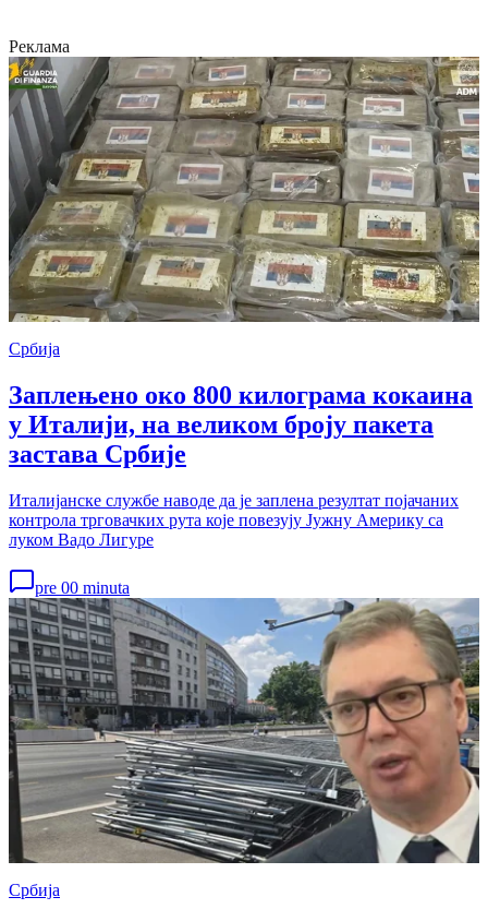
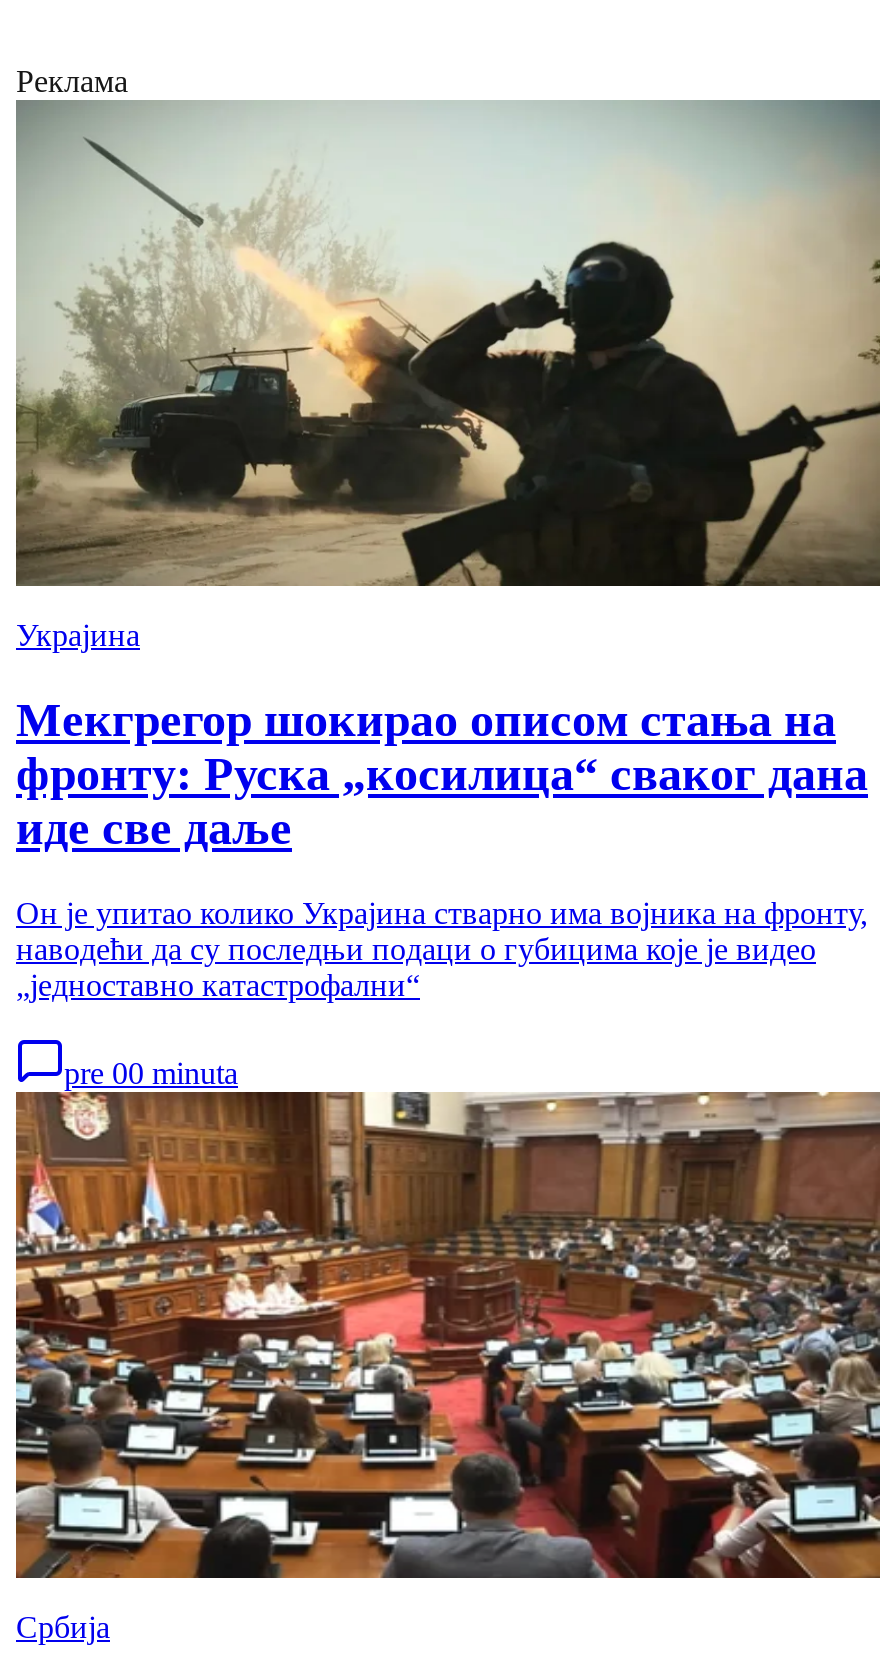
[8,56,479,358] [image] | Србија -> [16,100,880,652] [image] | Украјина
[9,381,473,468] Заплењено око 800 килограма кокаина | у Италији, на великом броју пакета | застава Србије -> [16,694,868,854] Мекгрегор шокирао описом стања на | фронту: Руска „косилица“ сваког дана | иде све даље
[9,491,459,549] Италијанске службе наводе да је заплена резултат појачаних | контрола трговачких рута које повезују Јужну Америку са | луком Вадо Лигуре -> [16,896,868,1002] Он је упитао колико Украјина стварно има војника на фронту, | наводећи да су последњи подаци о губицима које је видео | „једноставно катастрофални“
[8,597,480,864] [image] -> [14,1090,882,1580] [image]

